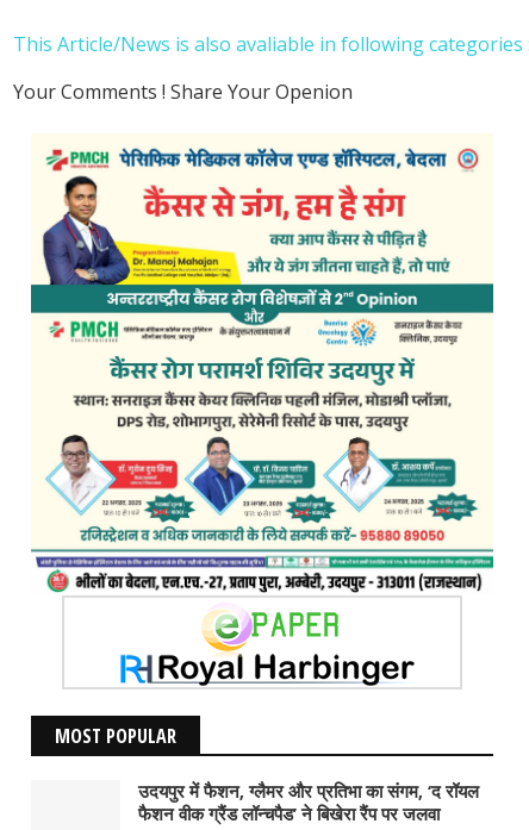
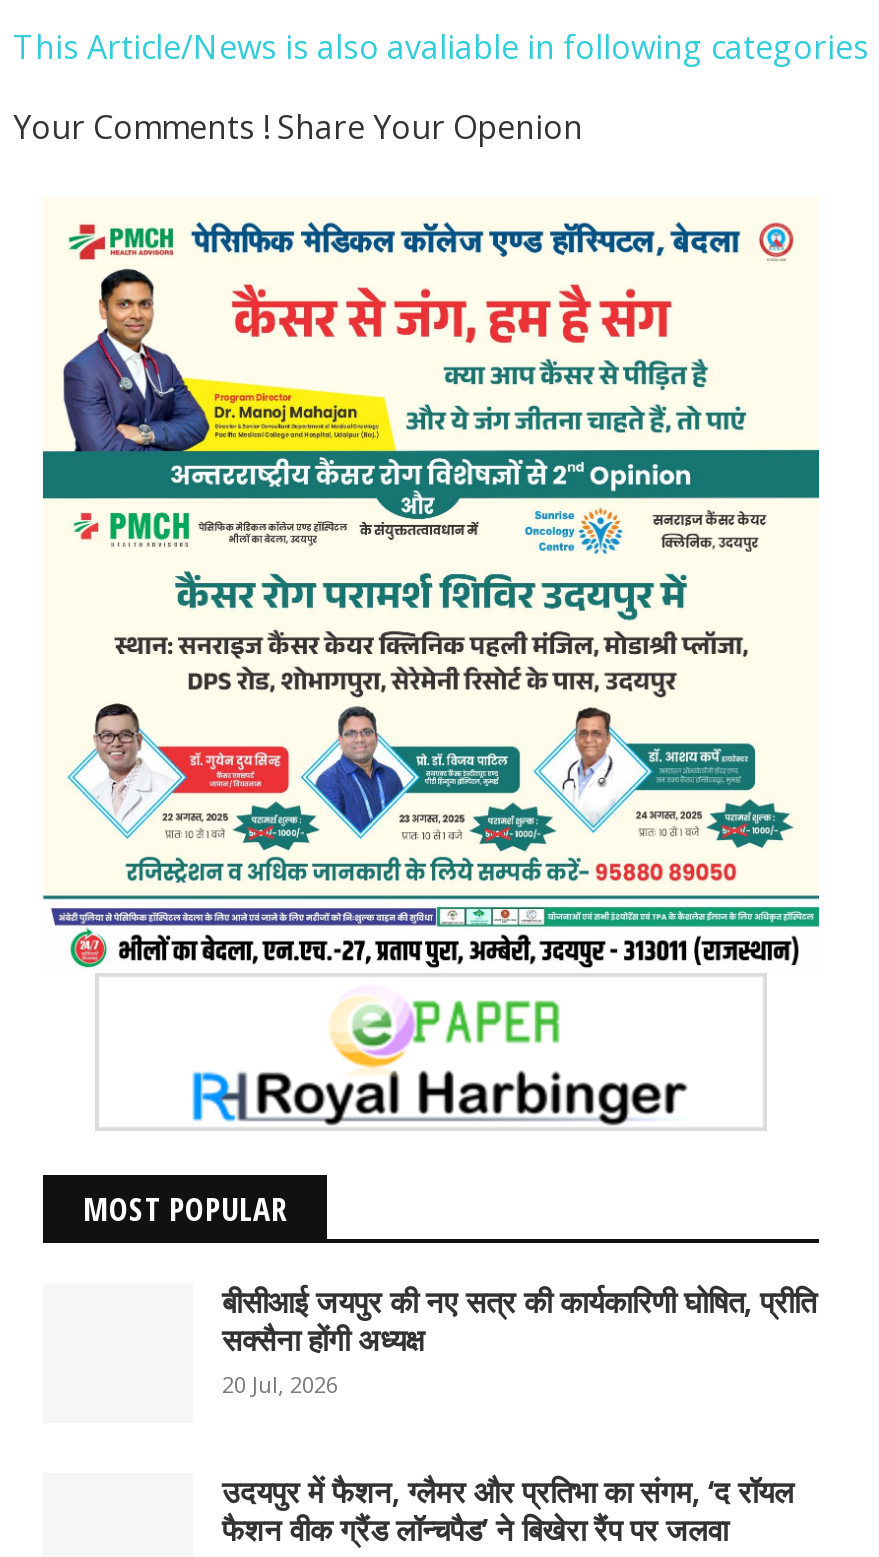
none -> [222,1281,816,1399] बीसीआई जयपुर की नए सत्र की कार्यकारिणी घोषित, प्रीति | सक्सैना होंगी अध्यक्ष | 20 Jul, 2026

